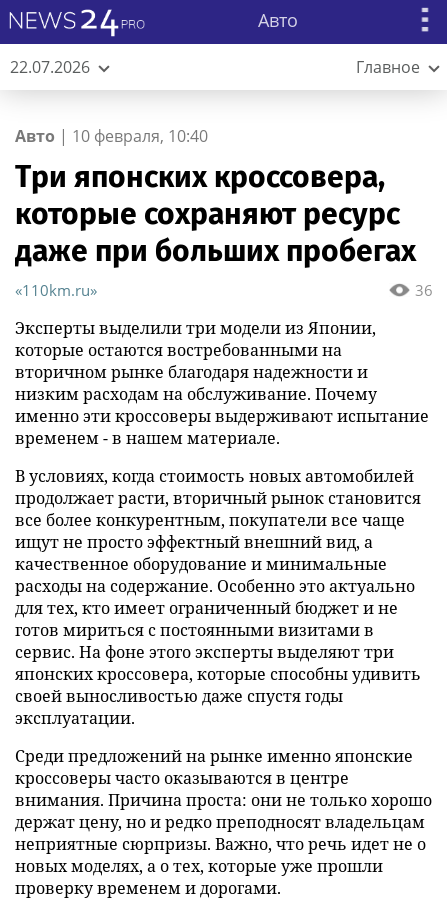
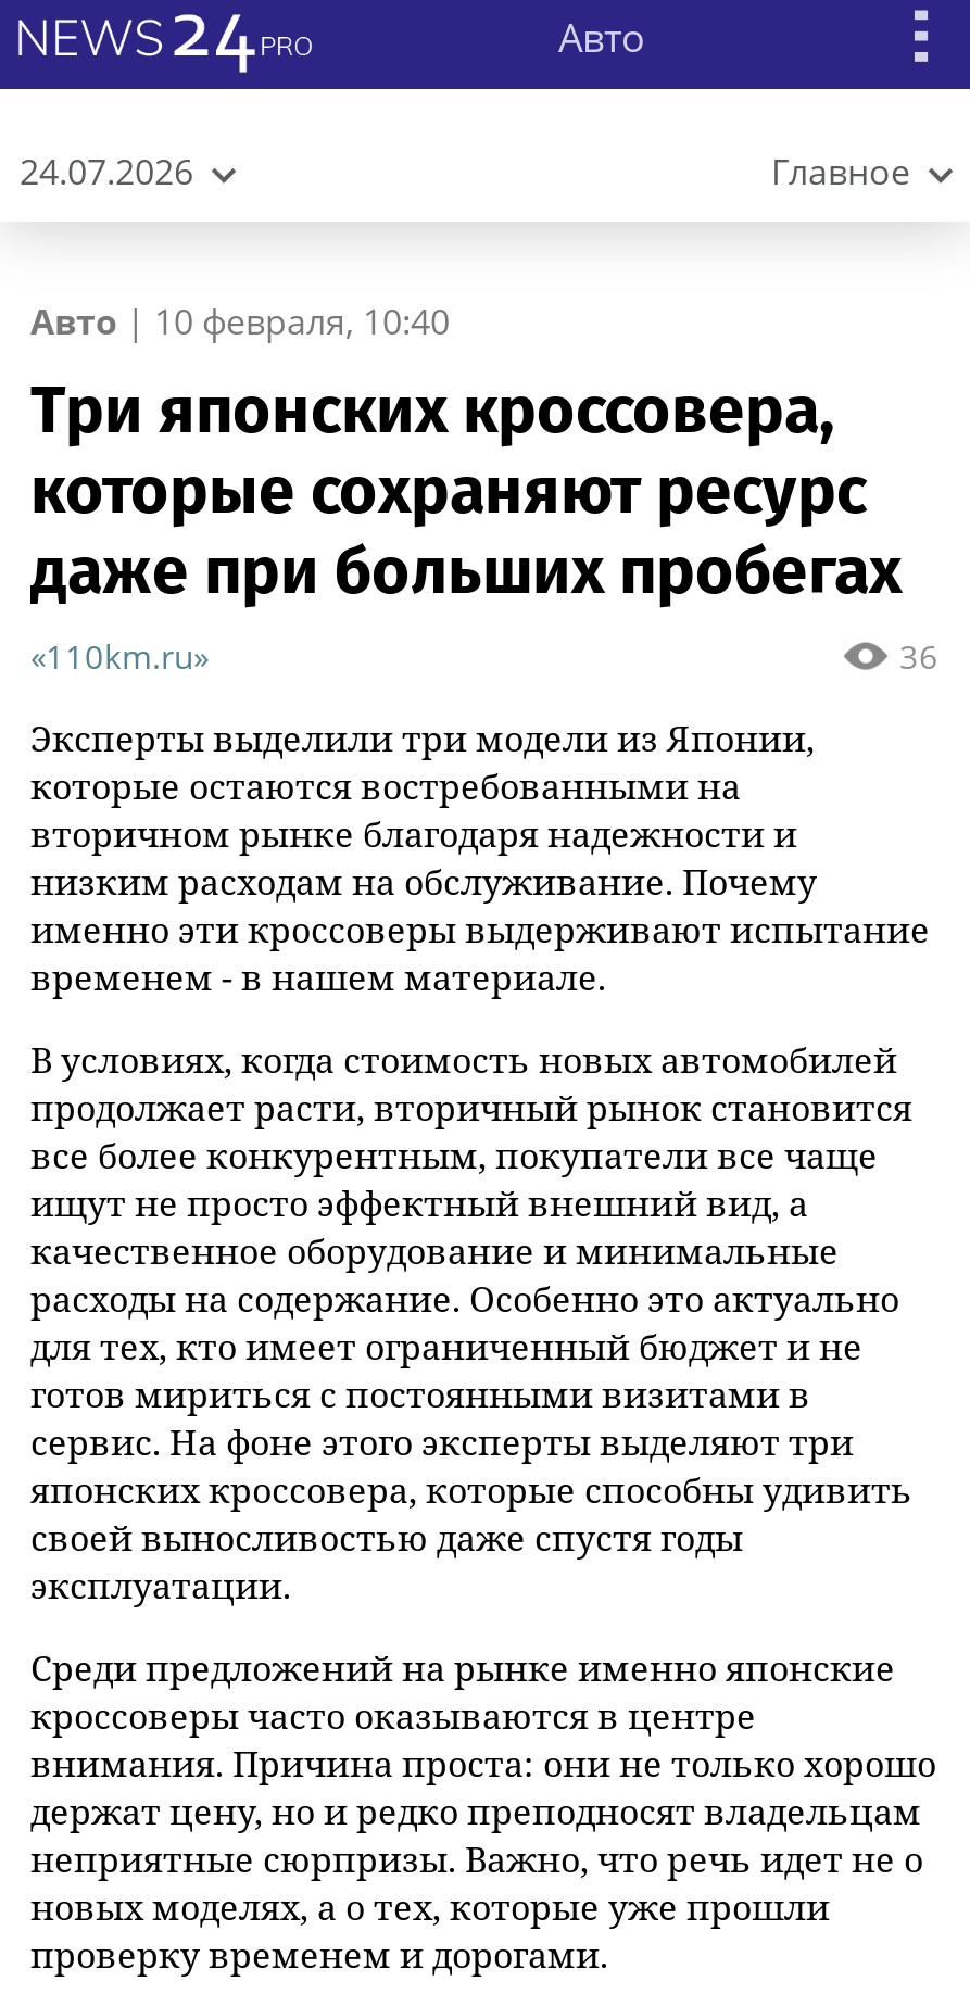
[10,55,90,77] 22.07.2026 -> [20,147,193,194] 24.07.2026

